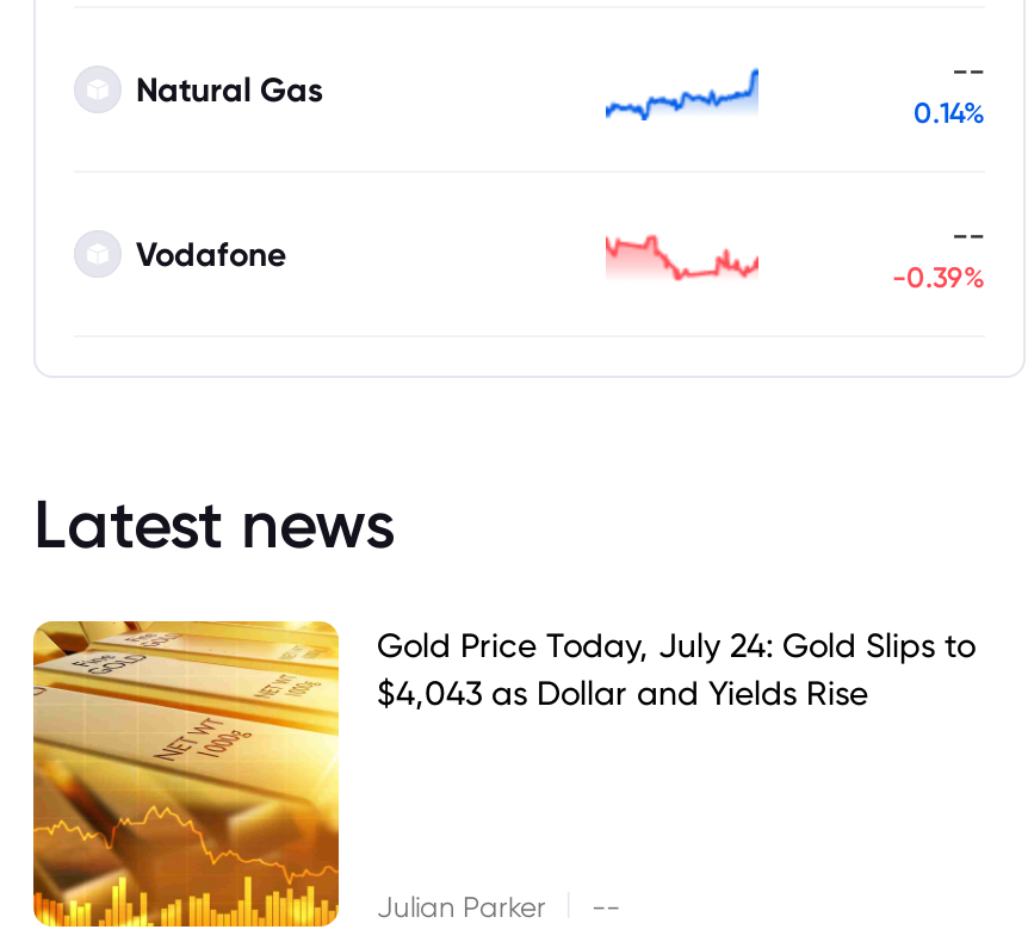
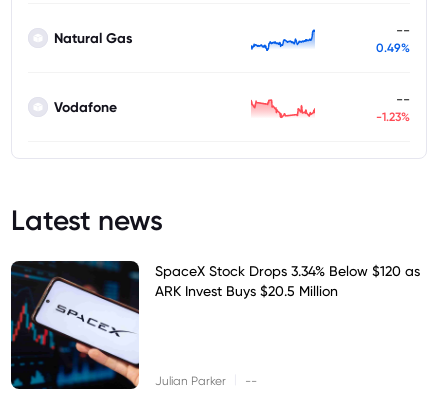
[914,95,985,131] 0.14% -> [376,40,410,55] 0.49%
[892,260,985,296] -0.39% -> [376,109,410,124] -1.23%
[31,619,976,929] [image] | Gold Price Today, July 24: Gold Slips to | $4,043 as Dollar and Yields Rise -> [10,260,420,390] [image] | SpaceX Stock Drops 3.34% Below $120 as | ARK Invest Buys $20.5 Million

